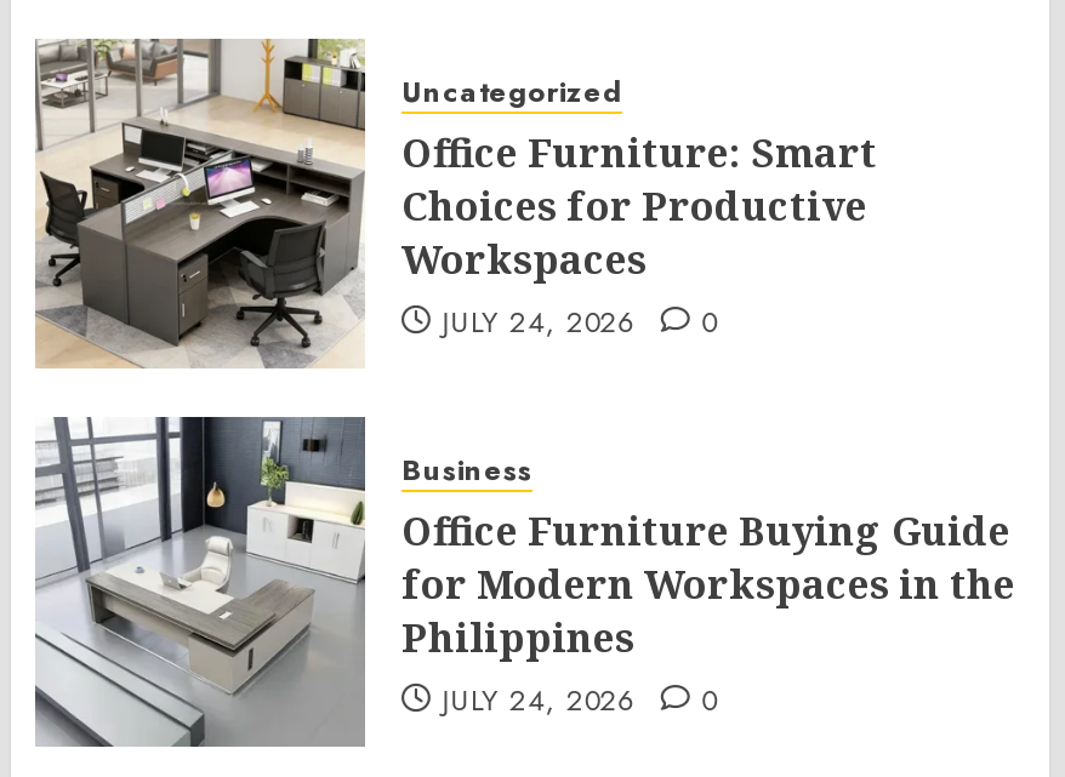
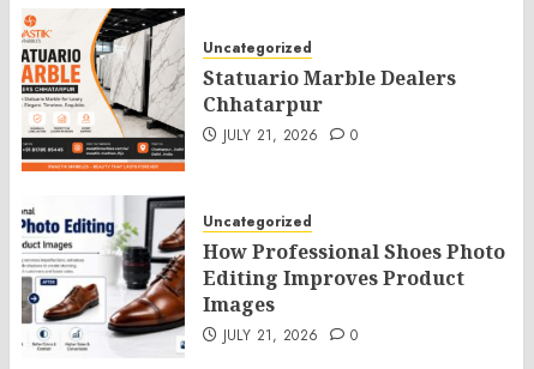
[33,12,877,371] [image] | Office Furniture: Smart | Choices for Productive | Workspaces | JULY 24, 2026 -> [20,7,456,173] [image] | Statuario Marble Dealers | Chhatarpur | JULY 21, 2026
[33,415,1015,749] [image] | Business | Office Furniture Buying Guide | for Modern Workspaces in the | Philippines | JULY 24, 2026 -> [22,195,505,358] [image] | Uncategorized | How Professional Shoes Photo | Editing Improves Product | Images | JULY 21, 2026

